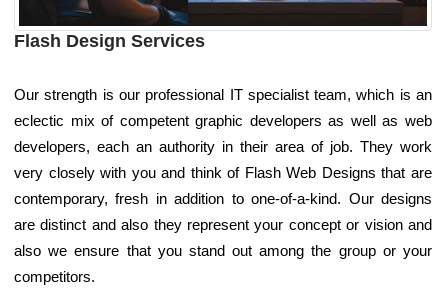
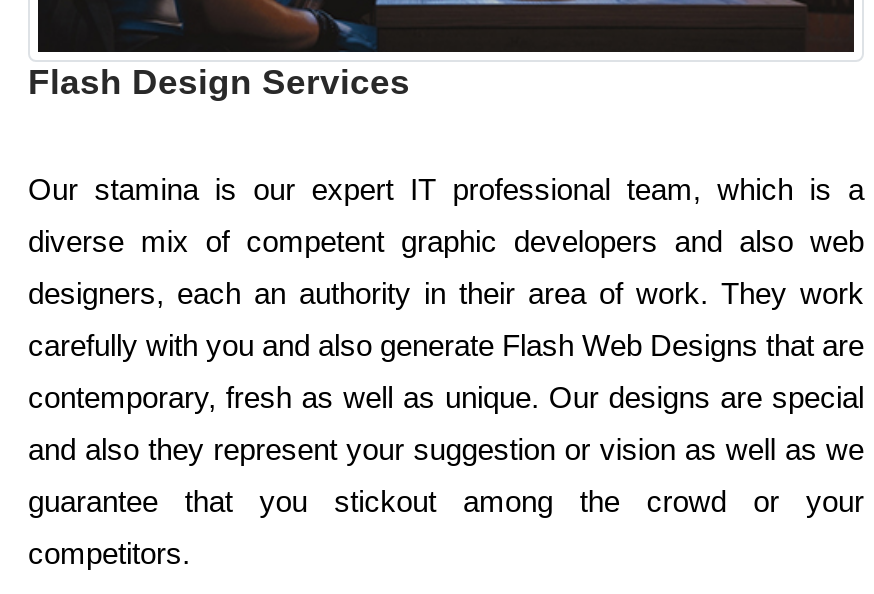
[14,86,432,103] Our strength is our professional IT specialist team, which is an -> [28,172,864,206] Our stamina is our expert IT professional team, which is a
[14,112,432,129] eclectic mix of competent graphic developers as well as web -> [28,224,864,258] diverse mix of competent graphic developers and also web
[14,138,432,155] developers, each an authority in their area of job. They work -> [28,276,864,310] designers, each an authority in their area of work. They work
[14,164,432,181] very closely with you and think of Flash Web Designs that are -> [28,328,864,362] carefully with you and also generate Flash Web Designs that are
[14,190,432,207] contemporary, fresh in addition to one-of-a-kind. Our designs -> [28,380,864,414] contemporary, fresh as well as unique. Our designs are special
[14,216,432,233] are distinct and also they represent your concept or vision and -> [28,432,864,466] and also they represent your suggestion or vision as well as we
[14,242,432,259] also we ensure that you stand out among the group or your -> [28,484,864,518] guarantee that you stickout among the crowd or your

